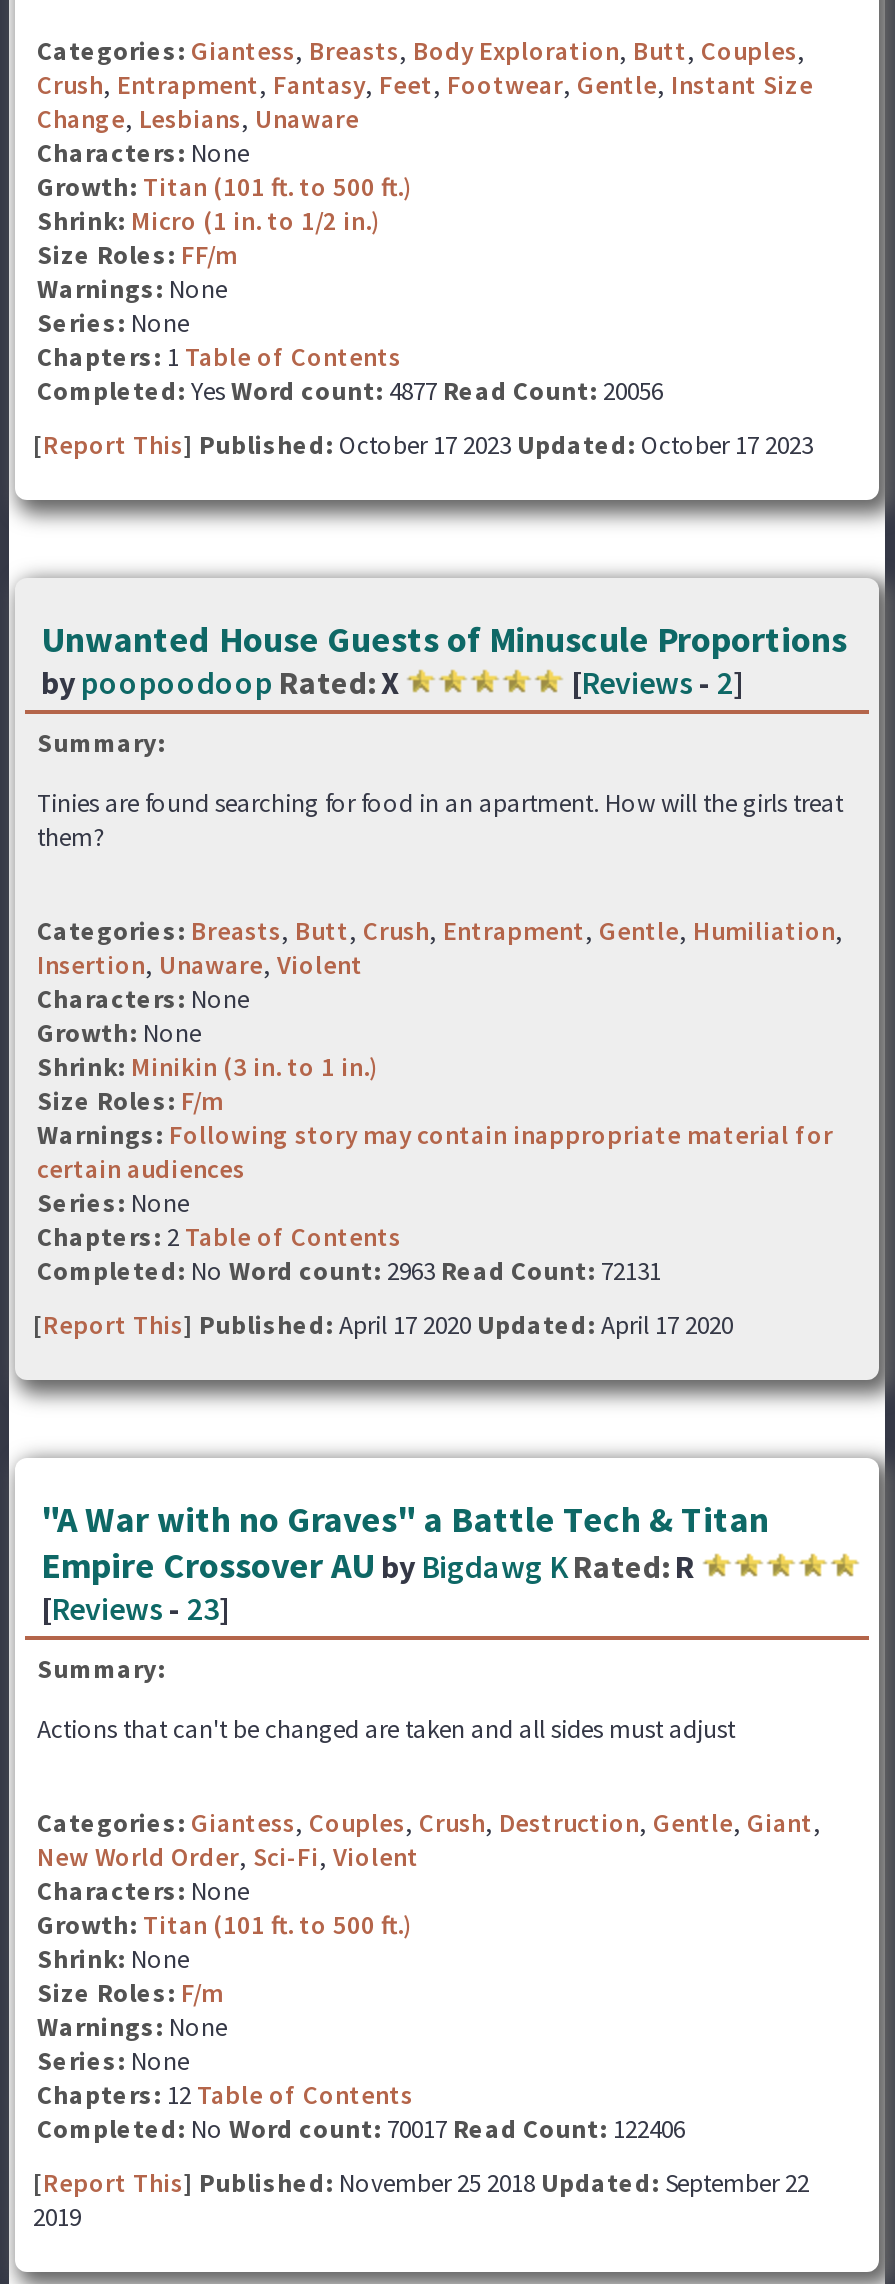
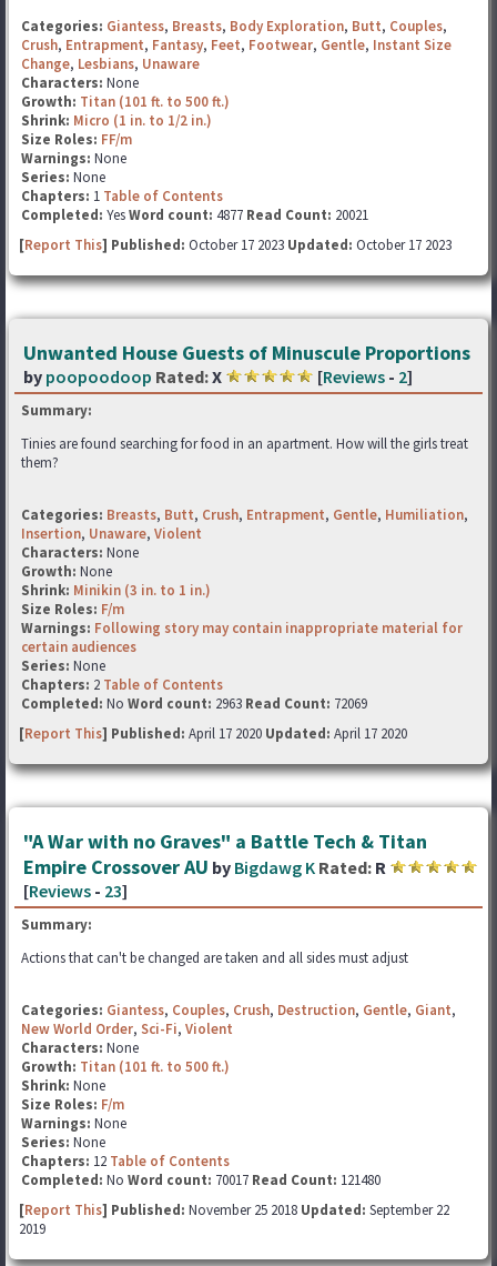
[37,374,663,408] Completed: Yes Word count: 4877 Read Count: 20056 -> [21,205,368,224] Completed: Yes Word count: 4877 Read Count: 20021
[37,1254,661,1288] Completed: No Word count: 2963 Read Count: 72131 -> [21,694,367,713] Completed: No Word count: 2963 Read Count: 72069
[37,2112,685,2146] Completed: No Word count: 70017 Read Count: 122406 -> [21,1170,381,1189] Completed: No Word count: 70017 Read Count: 121480

